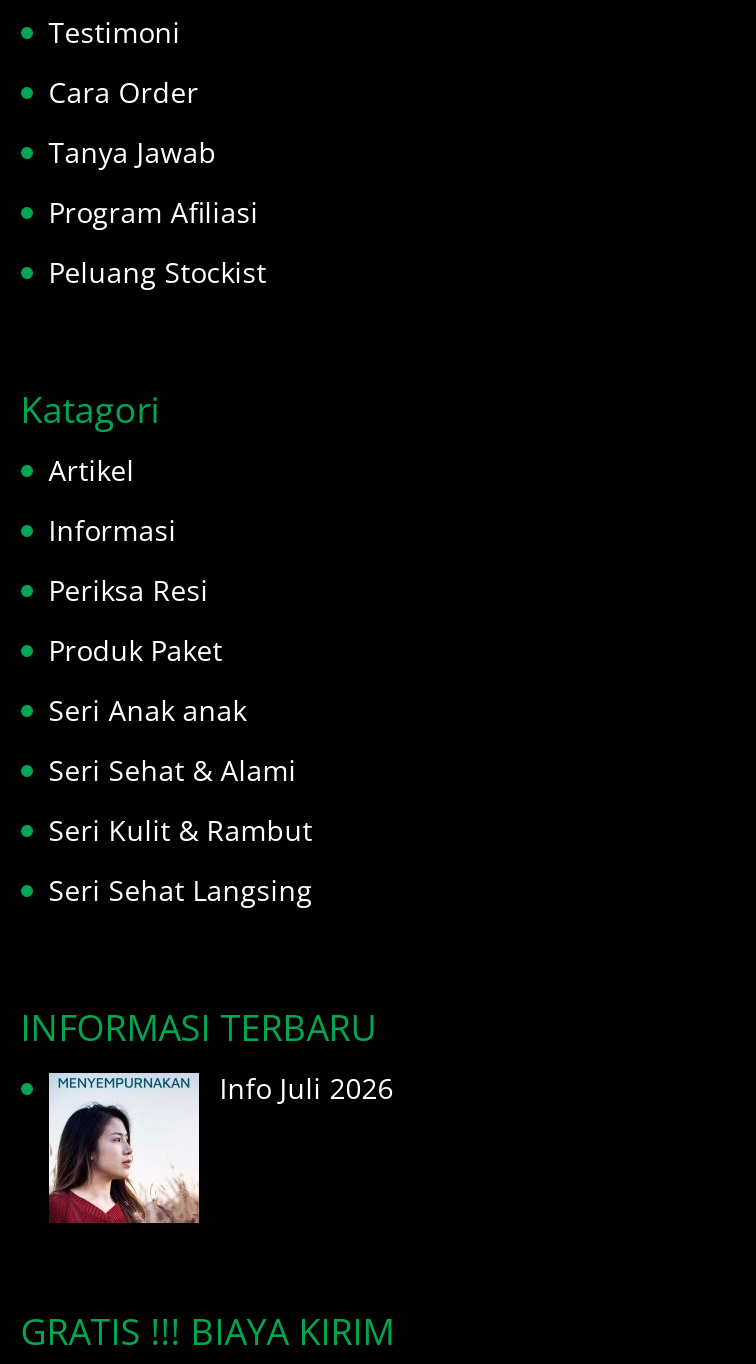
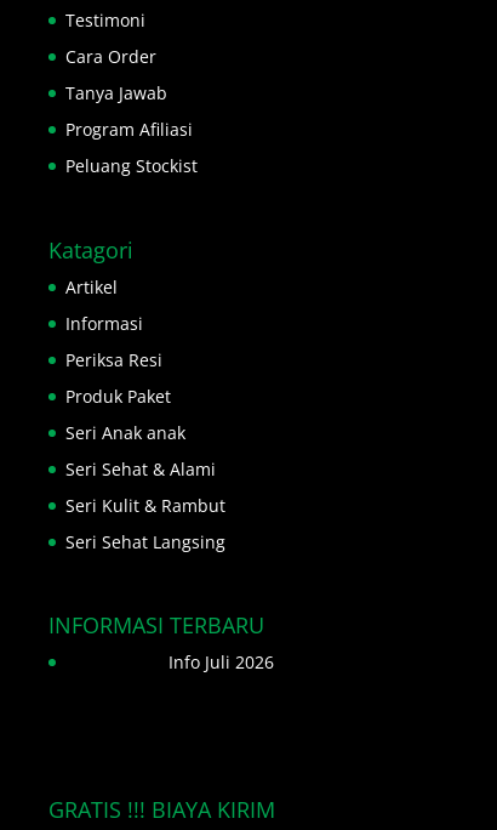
[47,1071,201,1225] [image] -> none

